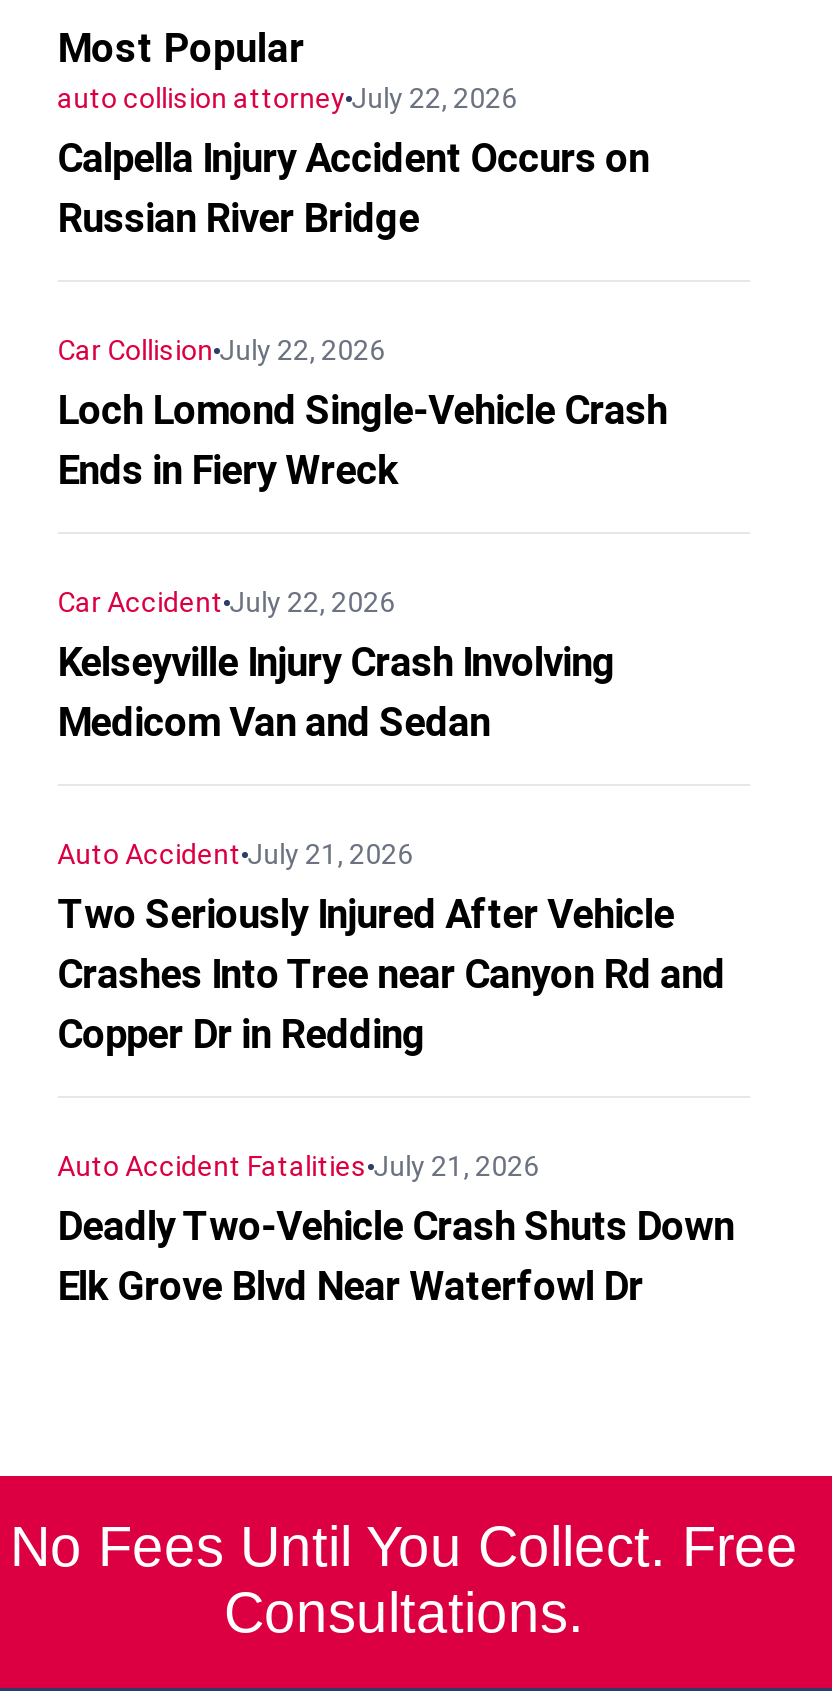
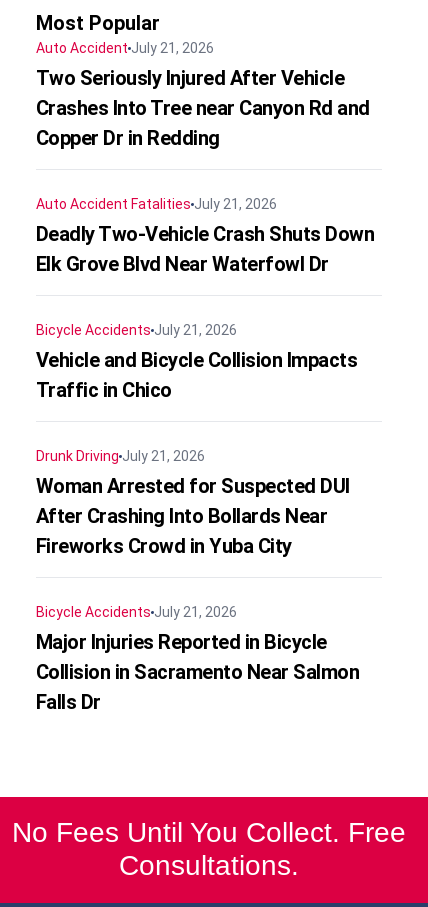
[57,82,667,746] auto collision attorney July 22, 2026 | Calpella Injury Accident Occurs on | Russian River Bridge | Car Collision July 22, 2026 | Loch Lomond Single-Vehicle Crash | Ends in Fiery Wreck | Car Accident July 22, 2026 | Kelseyville Injury Crash Involving | Medicom Van and Sedan -> none
moved [57,838,734,1310] -> [36,40,374,276]: Auto Accident July 21, 2026 | Two Seriously Injured After Vehicle | Crashes Into Tree near Canyon Rd and | Copper Dr in Redding | Auto Accident Fatalities July 21, 2026 | Deadly Two-Vehicle Crash Shuts Down | Elk Grove Blvd Near Waterfowl Dr
none -> [36,322,359,714] Bicycle Accidents July 21, 2026 | Vehicle and Bicycle Collision Impacts | Traffic in Chico | Drunk Driving July 21, 2026 | Woman Arrested for Suspected DUI | After Crashing Into Bollards Near | Fireworks Crowd in Yuba City | Bicycle Accidents July 21, 2026 | Major Injuries Reported in Bicycle | Collision in Sacramento Near Salmon | Falls Dr

